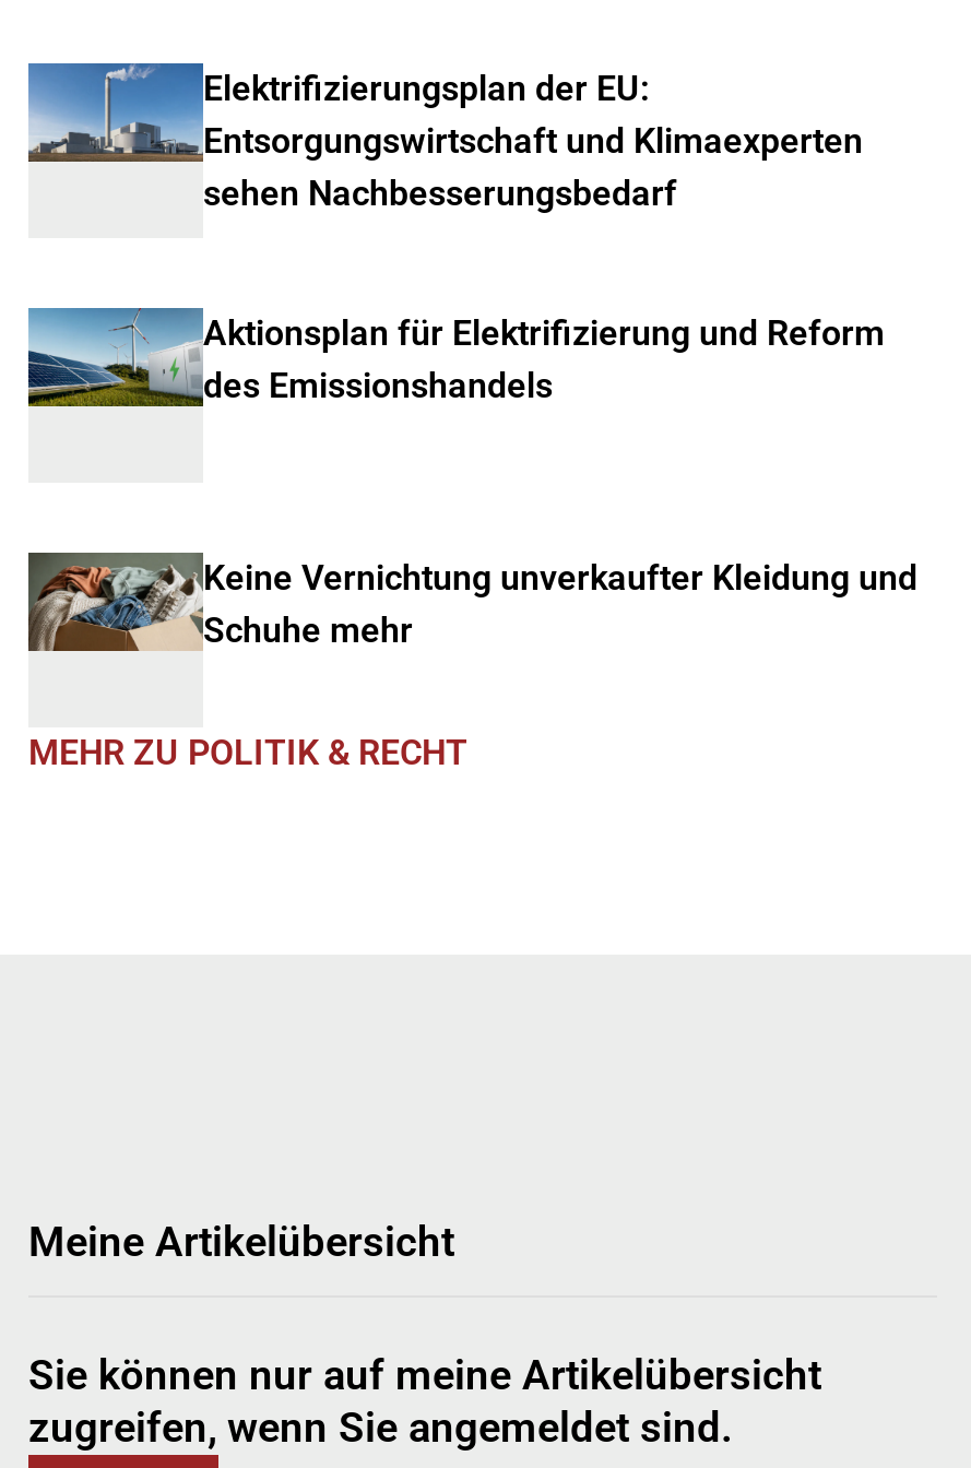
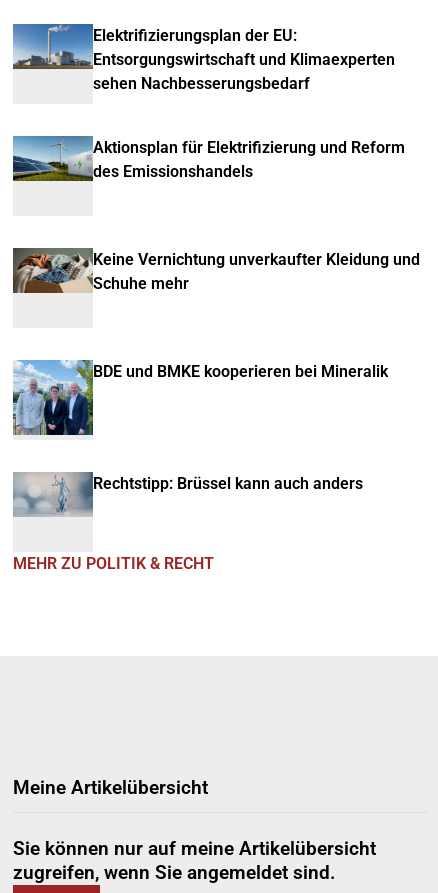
none -> [12,360,388,436] [image] | BDE und BMKE kooperieren bei Mineralik
none -> [13,472,363,517] [image] | Rechtstipp: Brüssel kann auch anders

